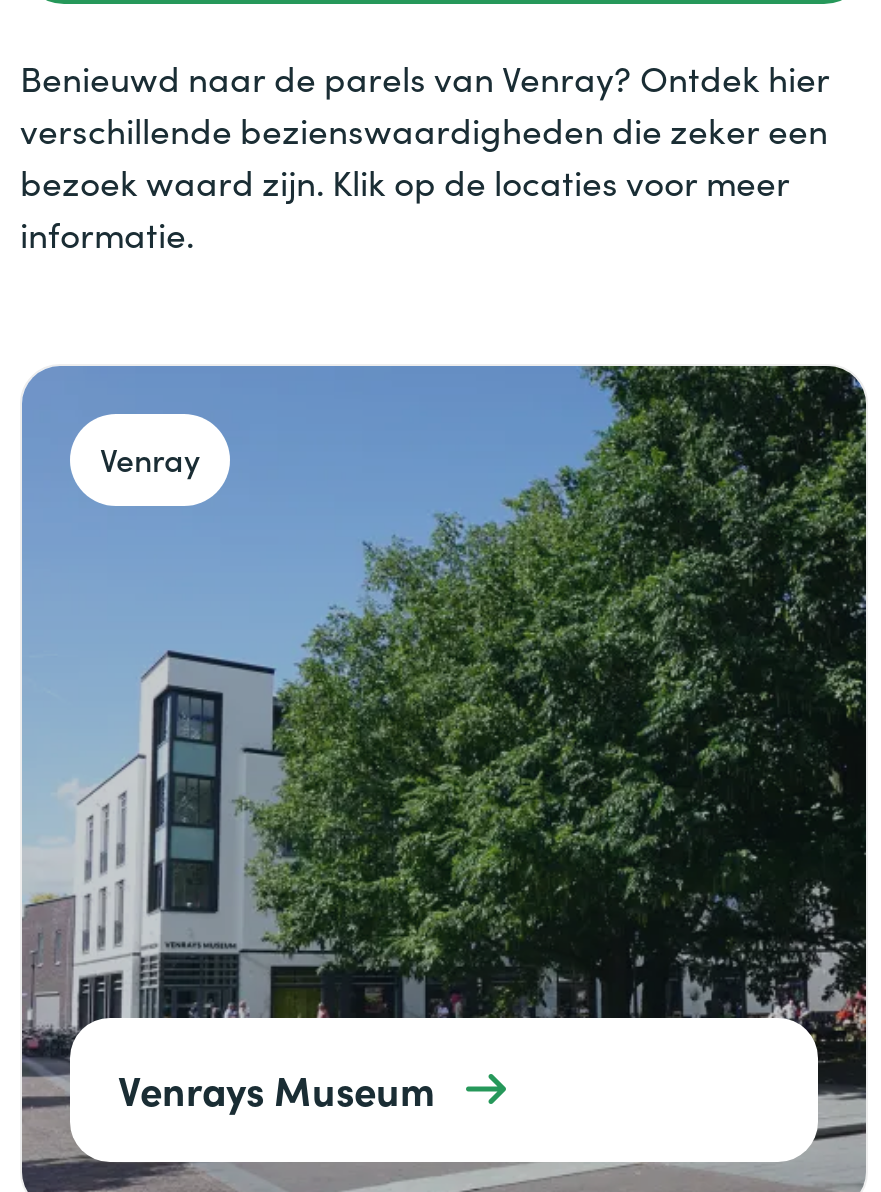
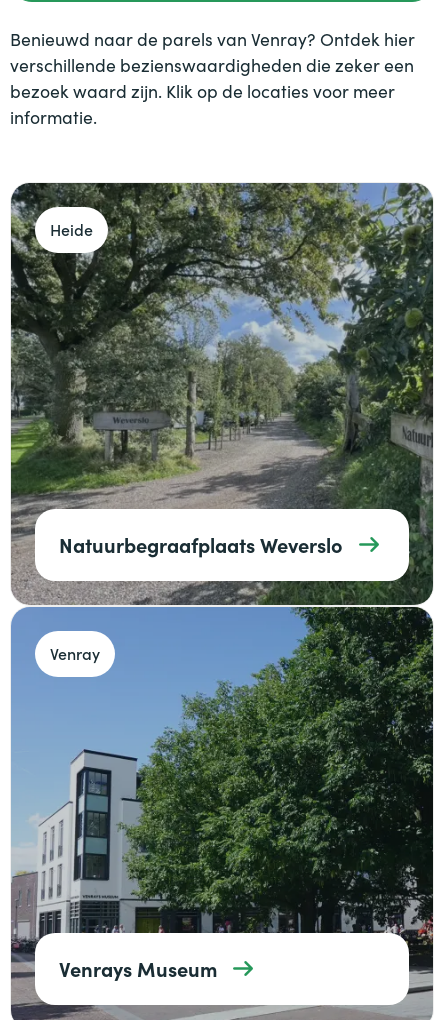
none -> [10,182,434,606] [image] | Heide
none -> [59,531,343,558] Natuurbegraafplaats Weverslo

